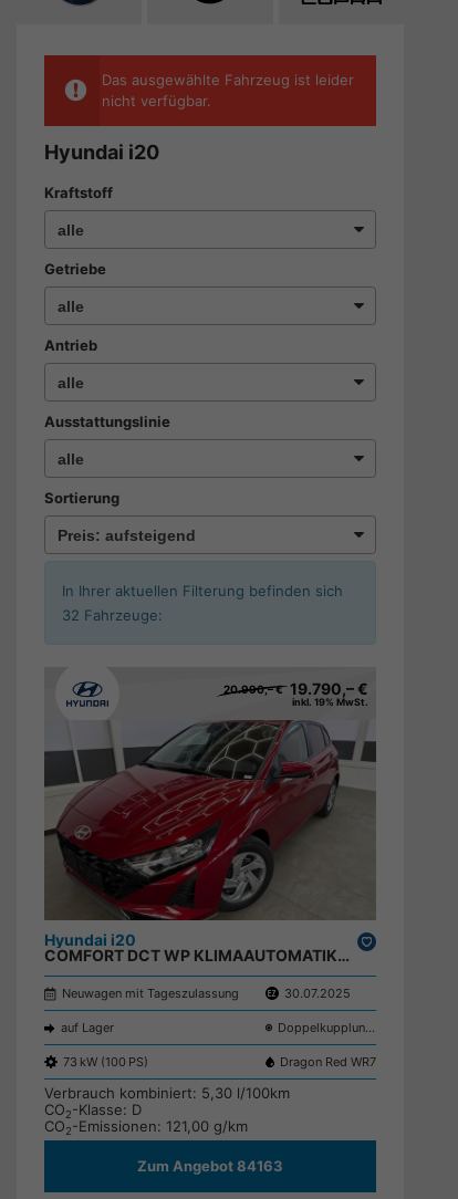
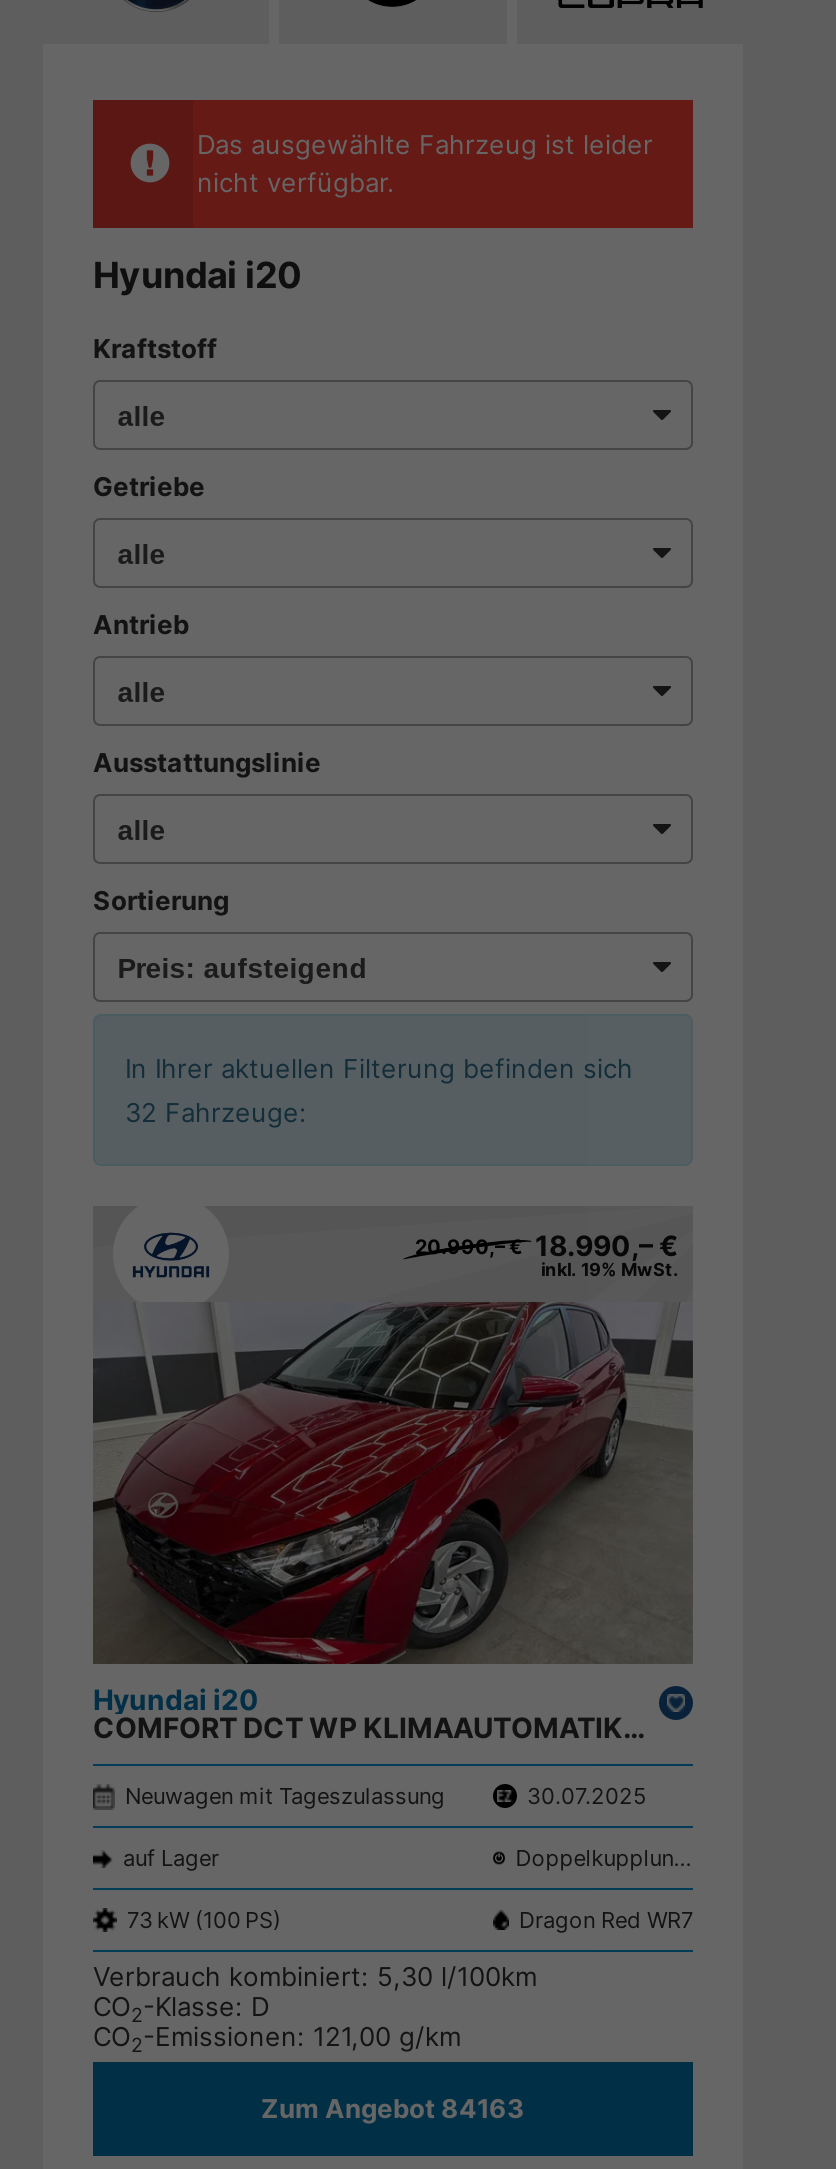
[223,679,368,698] 20.990,– € 19.790,– € -> [415,1228,679,1262] 20.990,– € 18.990,– €

